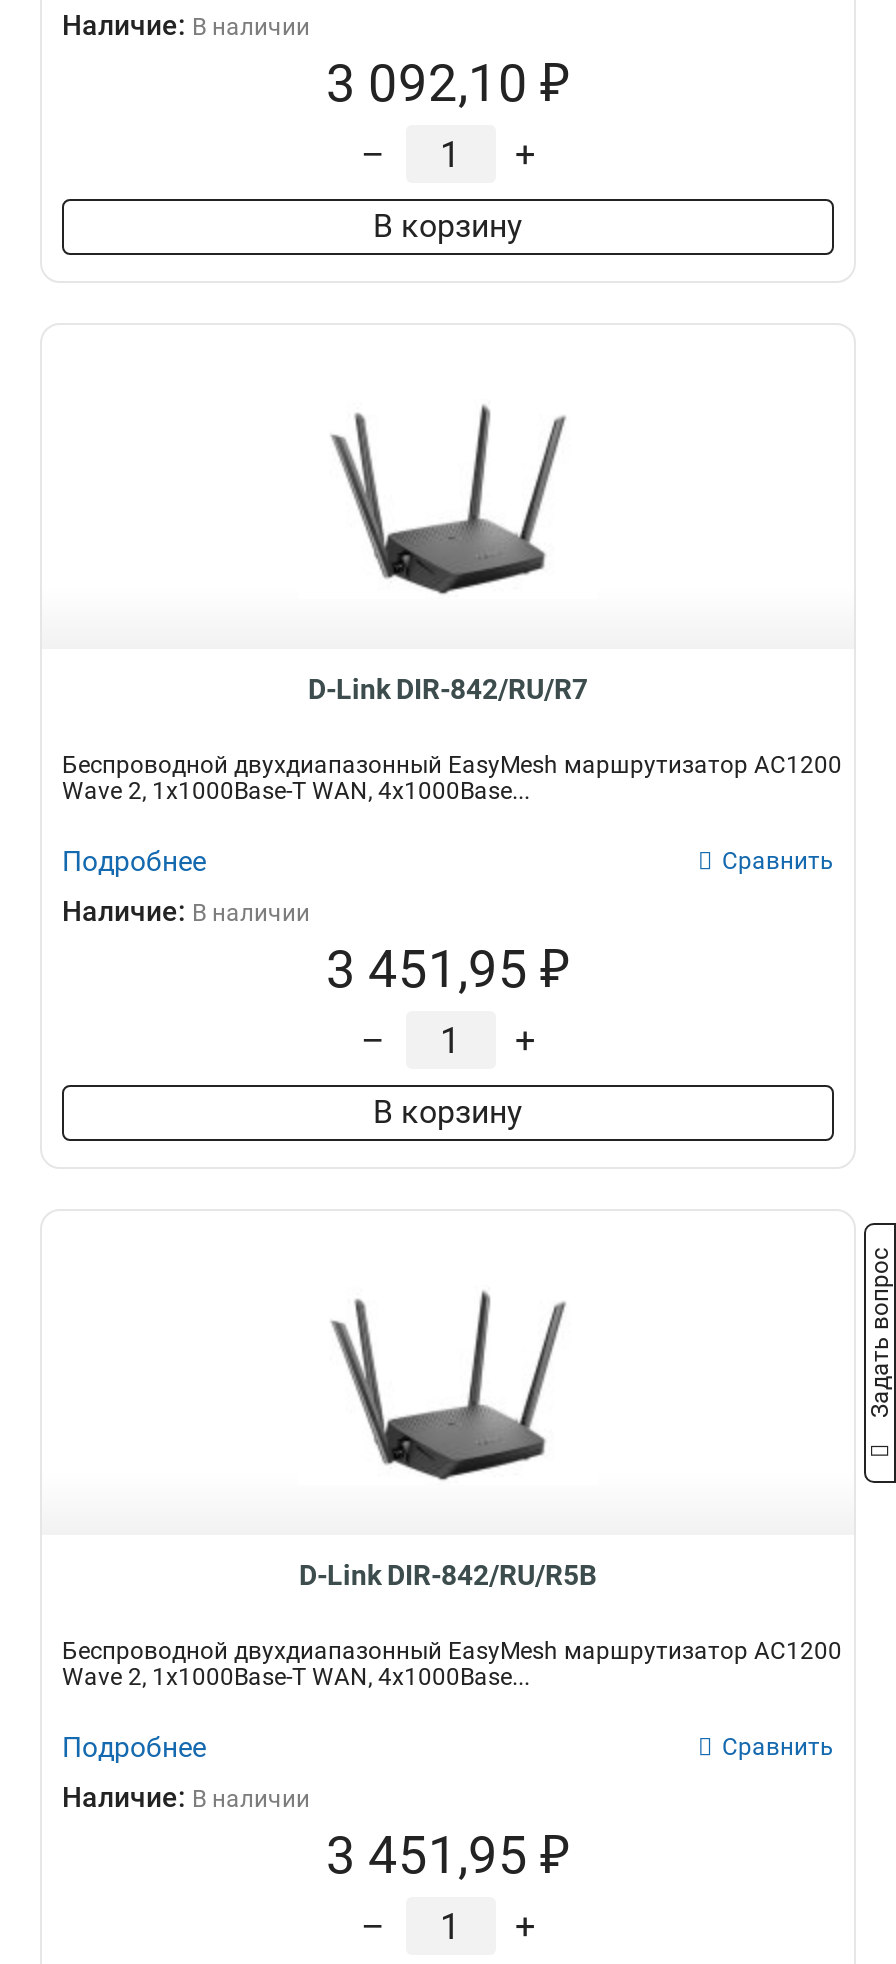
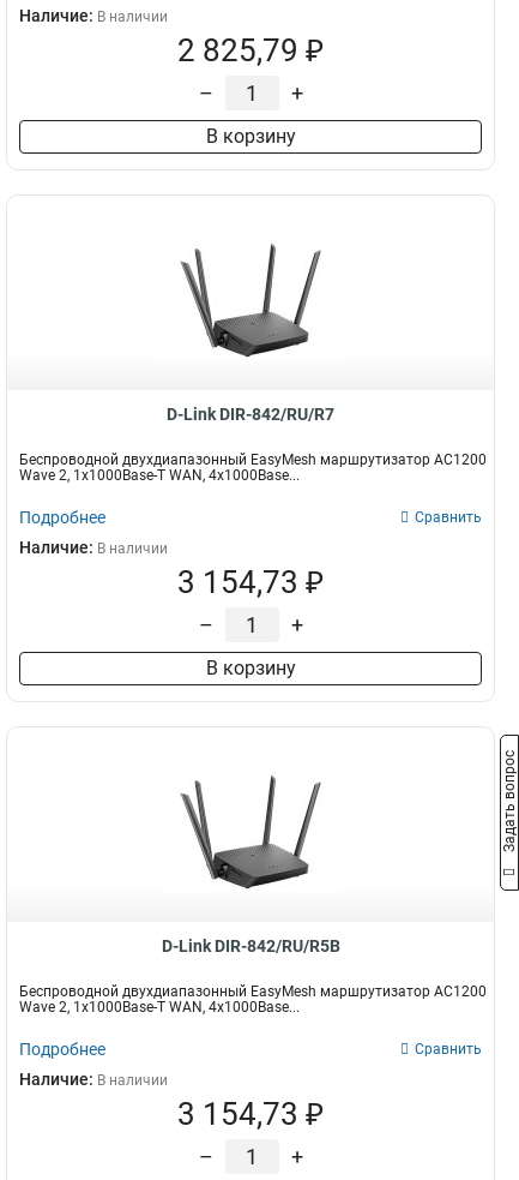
[326,53,570,113] 3 092,10 ₽ -> [177,32,324,68] 2 825,79 ₽
[326,939,570,999] 3 451,95 ₽ -> [177,564,324,600] 3 154,73 ₽
[326,1825,570,1885] 3 451,95 ₽ -> [177,1096,324,1132] 3 154,73 ₽

